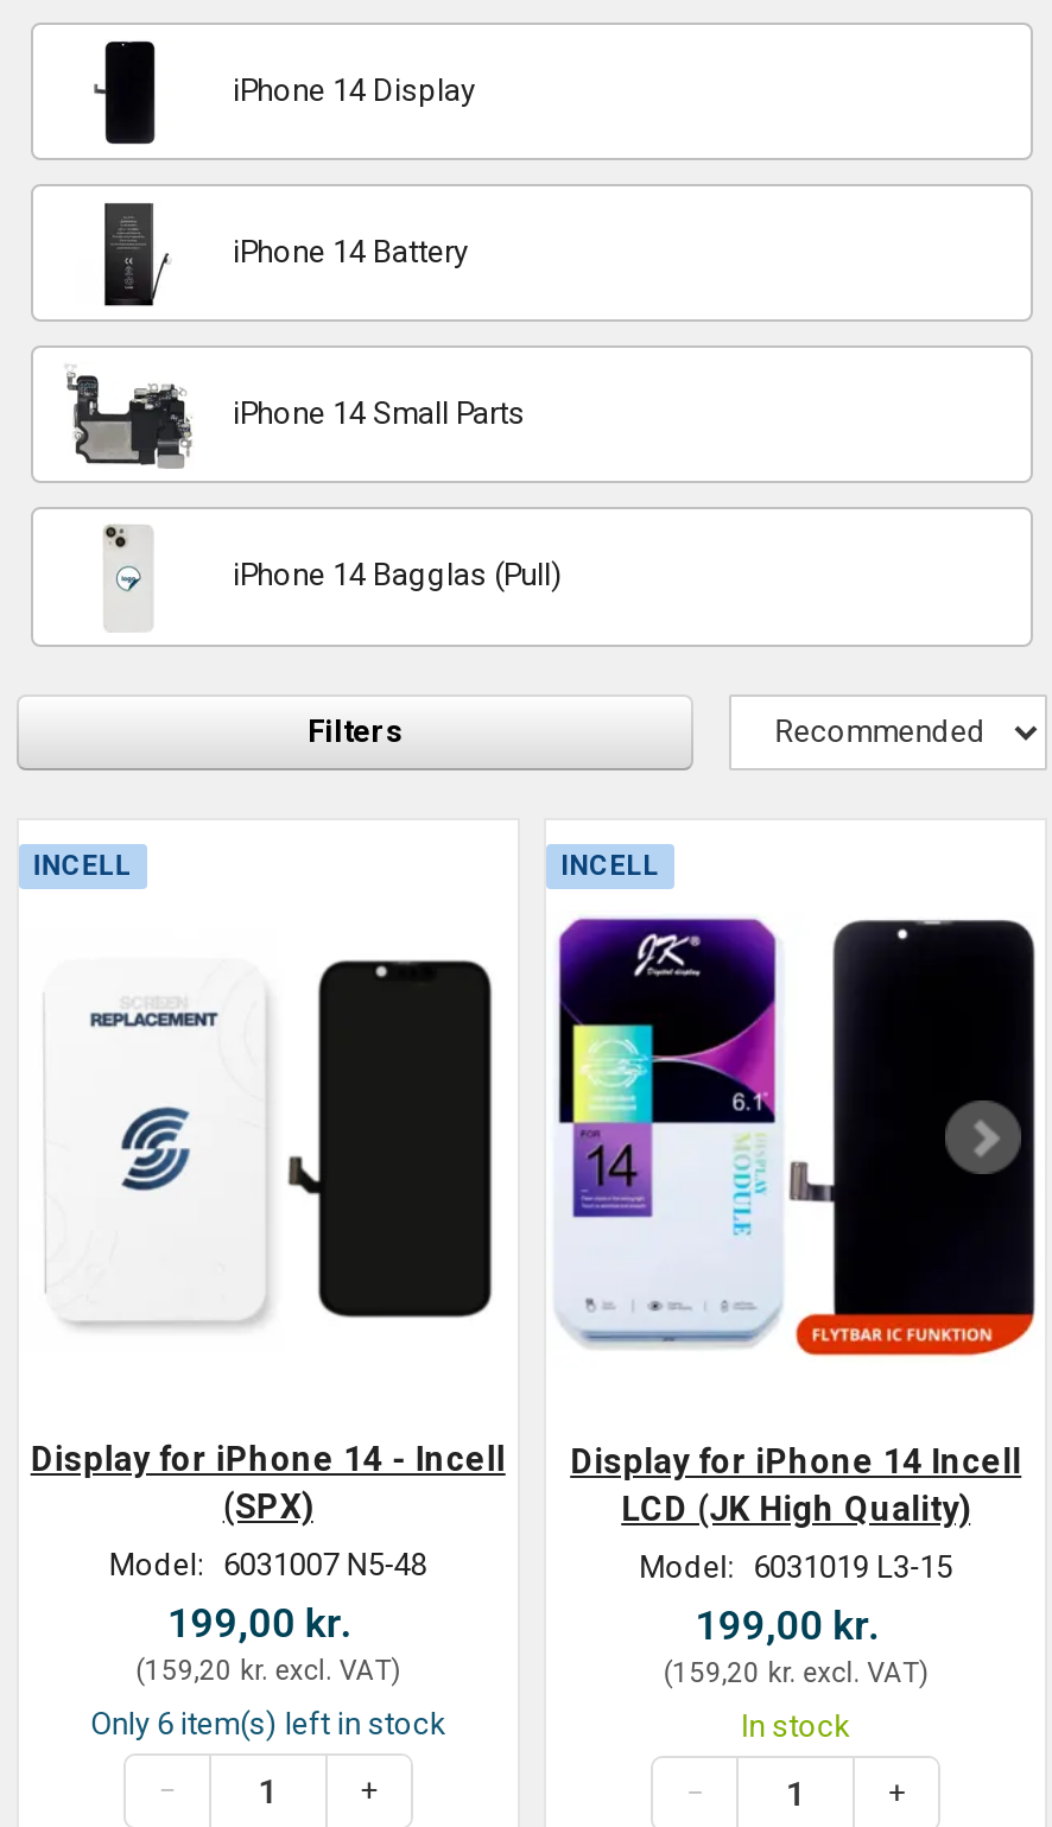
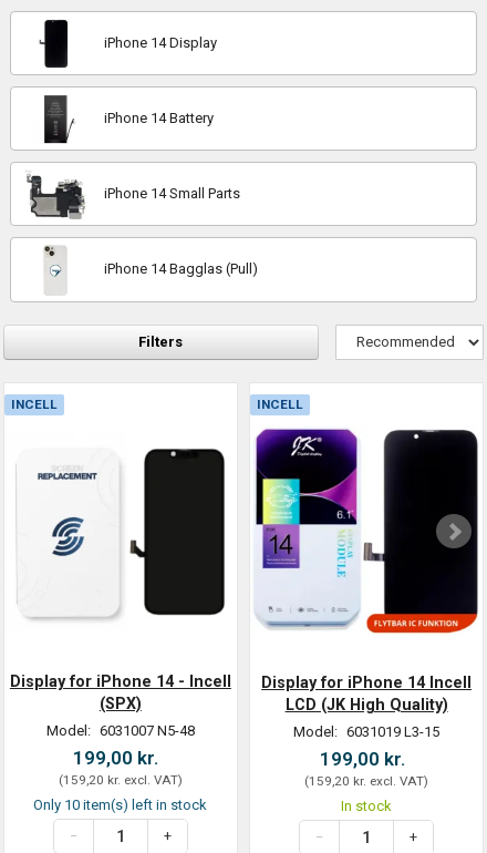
[90,1706,446,1741] Only 6 item(s) left in stock -> [34,796,207,813] Only 10 item(s) left in stock

